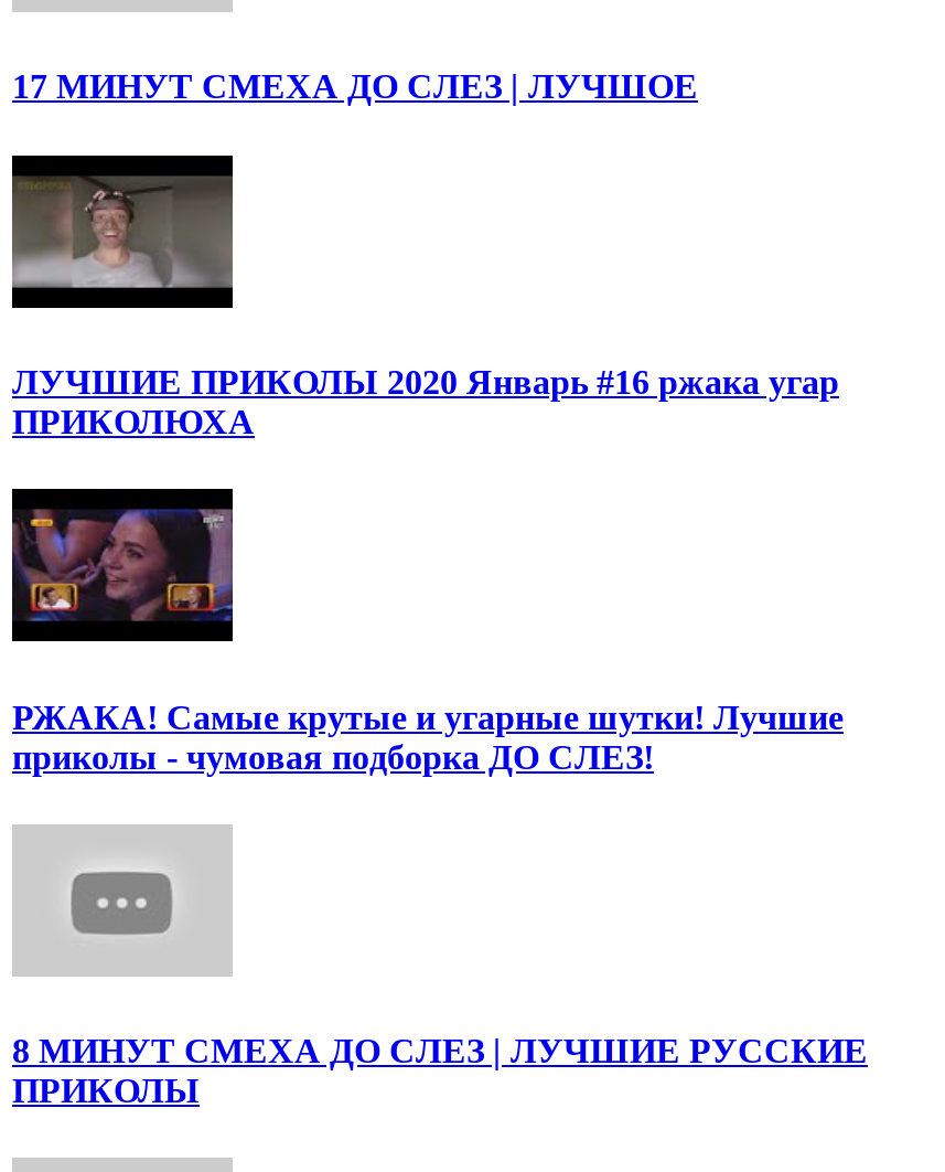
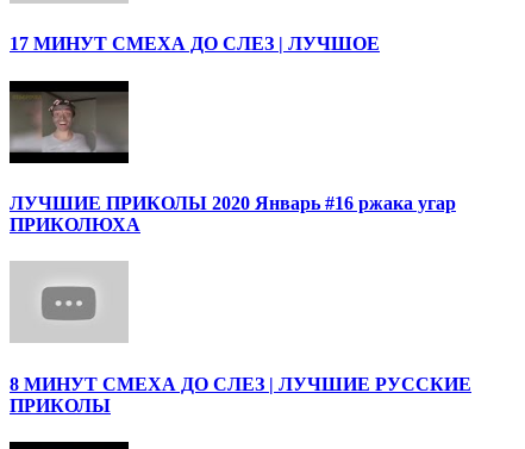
[12,509,844,775] [image] | РЖАКА! Самые крутые и угарные шутки! Лучшие | приколы - чумовая подборка ДО СЛЕЗ! -> none

